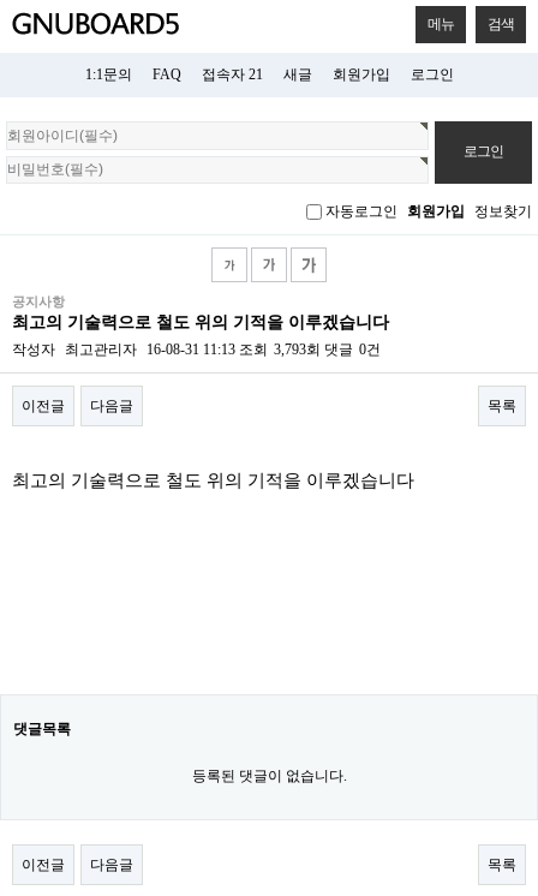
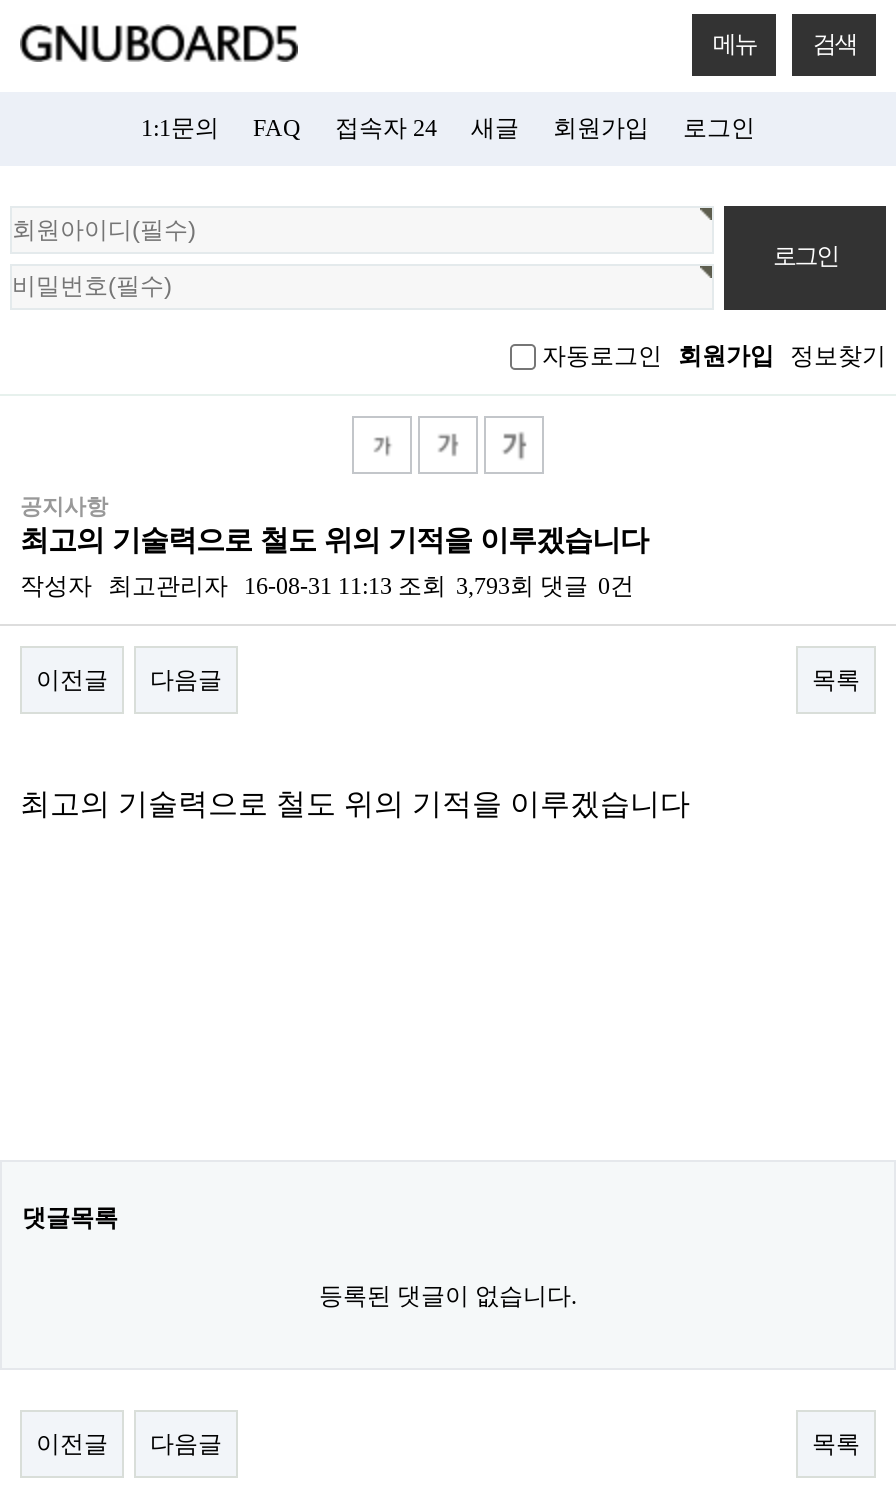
[201,66,262,83] 접속자 21 -> [335,114,437,142] 접속자 24

